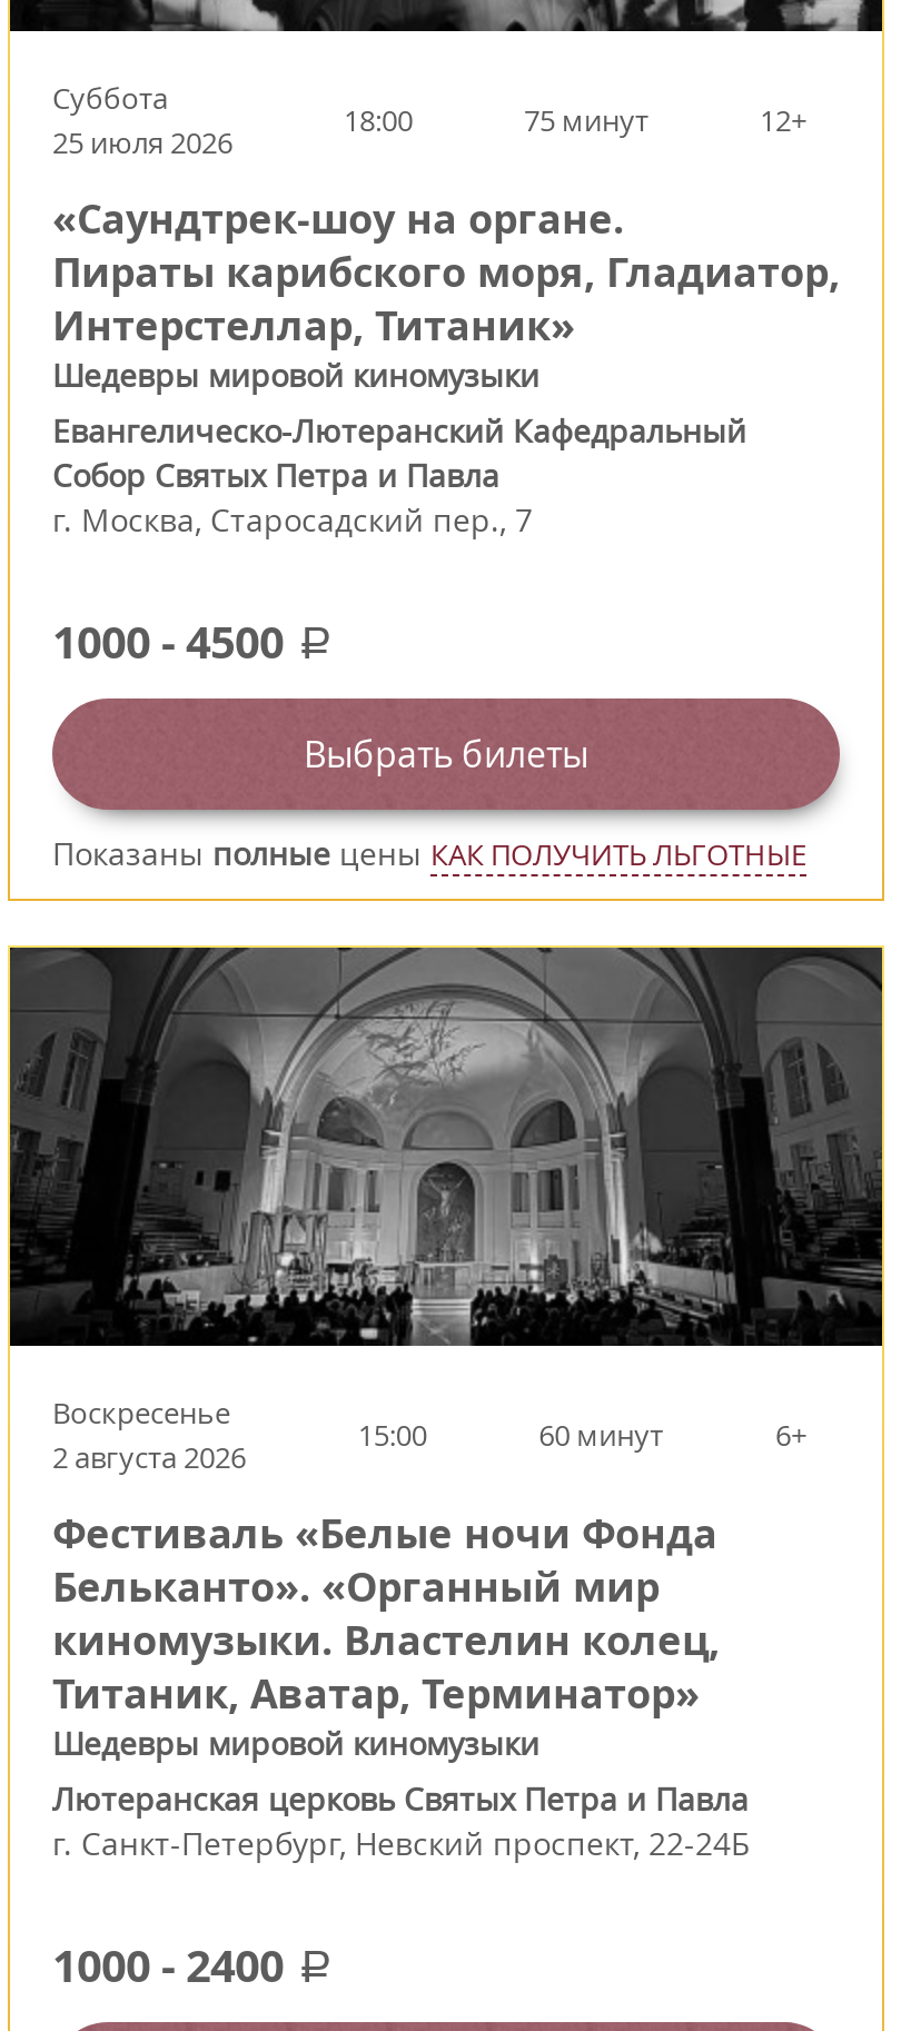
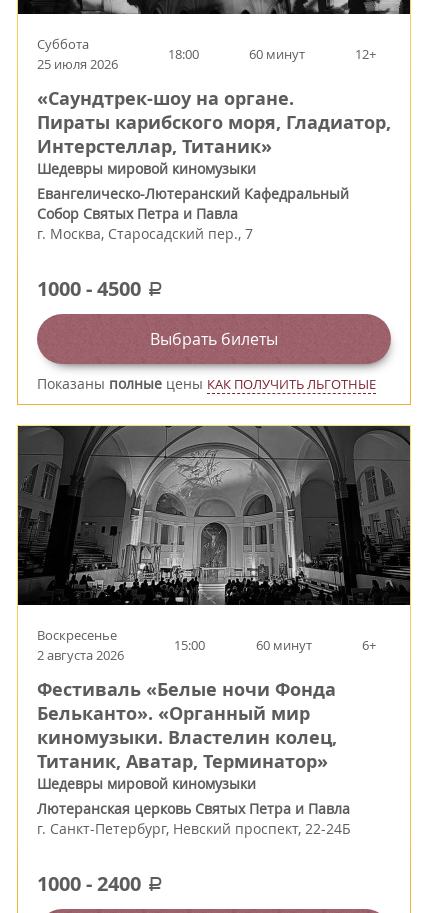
[524,100,648,140] 75 минут -> [249,45,305,63] 60 минут

